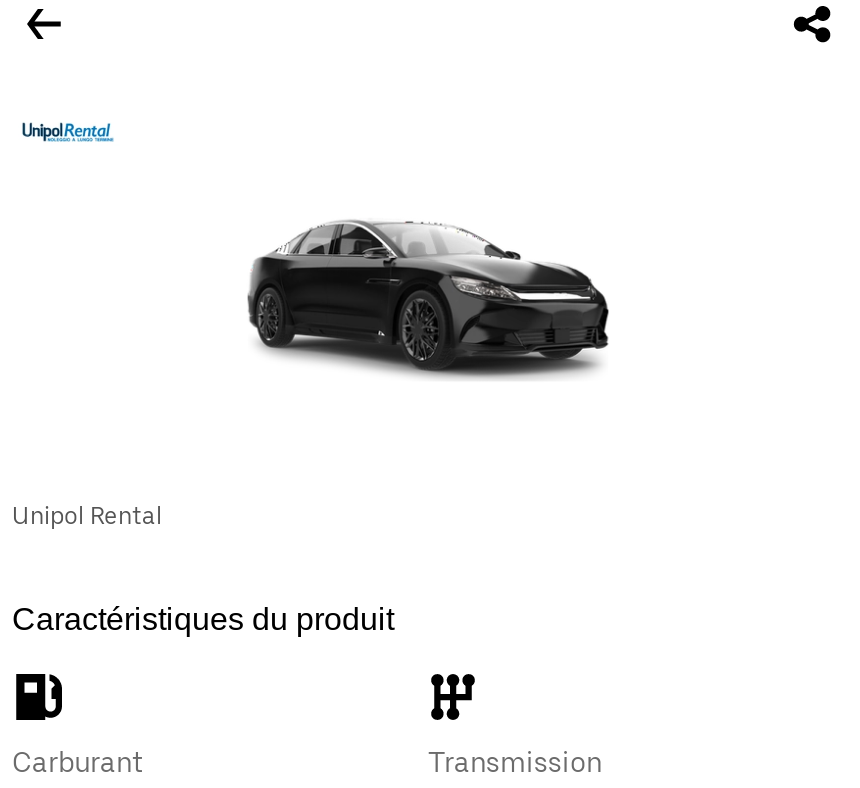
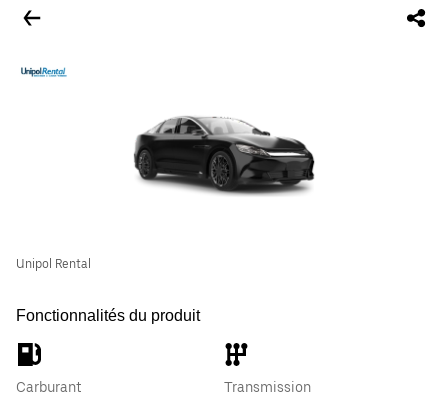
[12,602,394,636] Caractéristiques du produit -> [16,307,200,324] Fonctionnalités du produit

